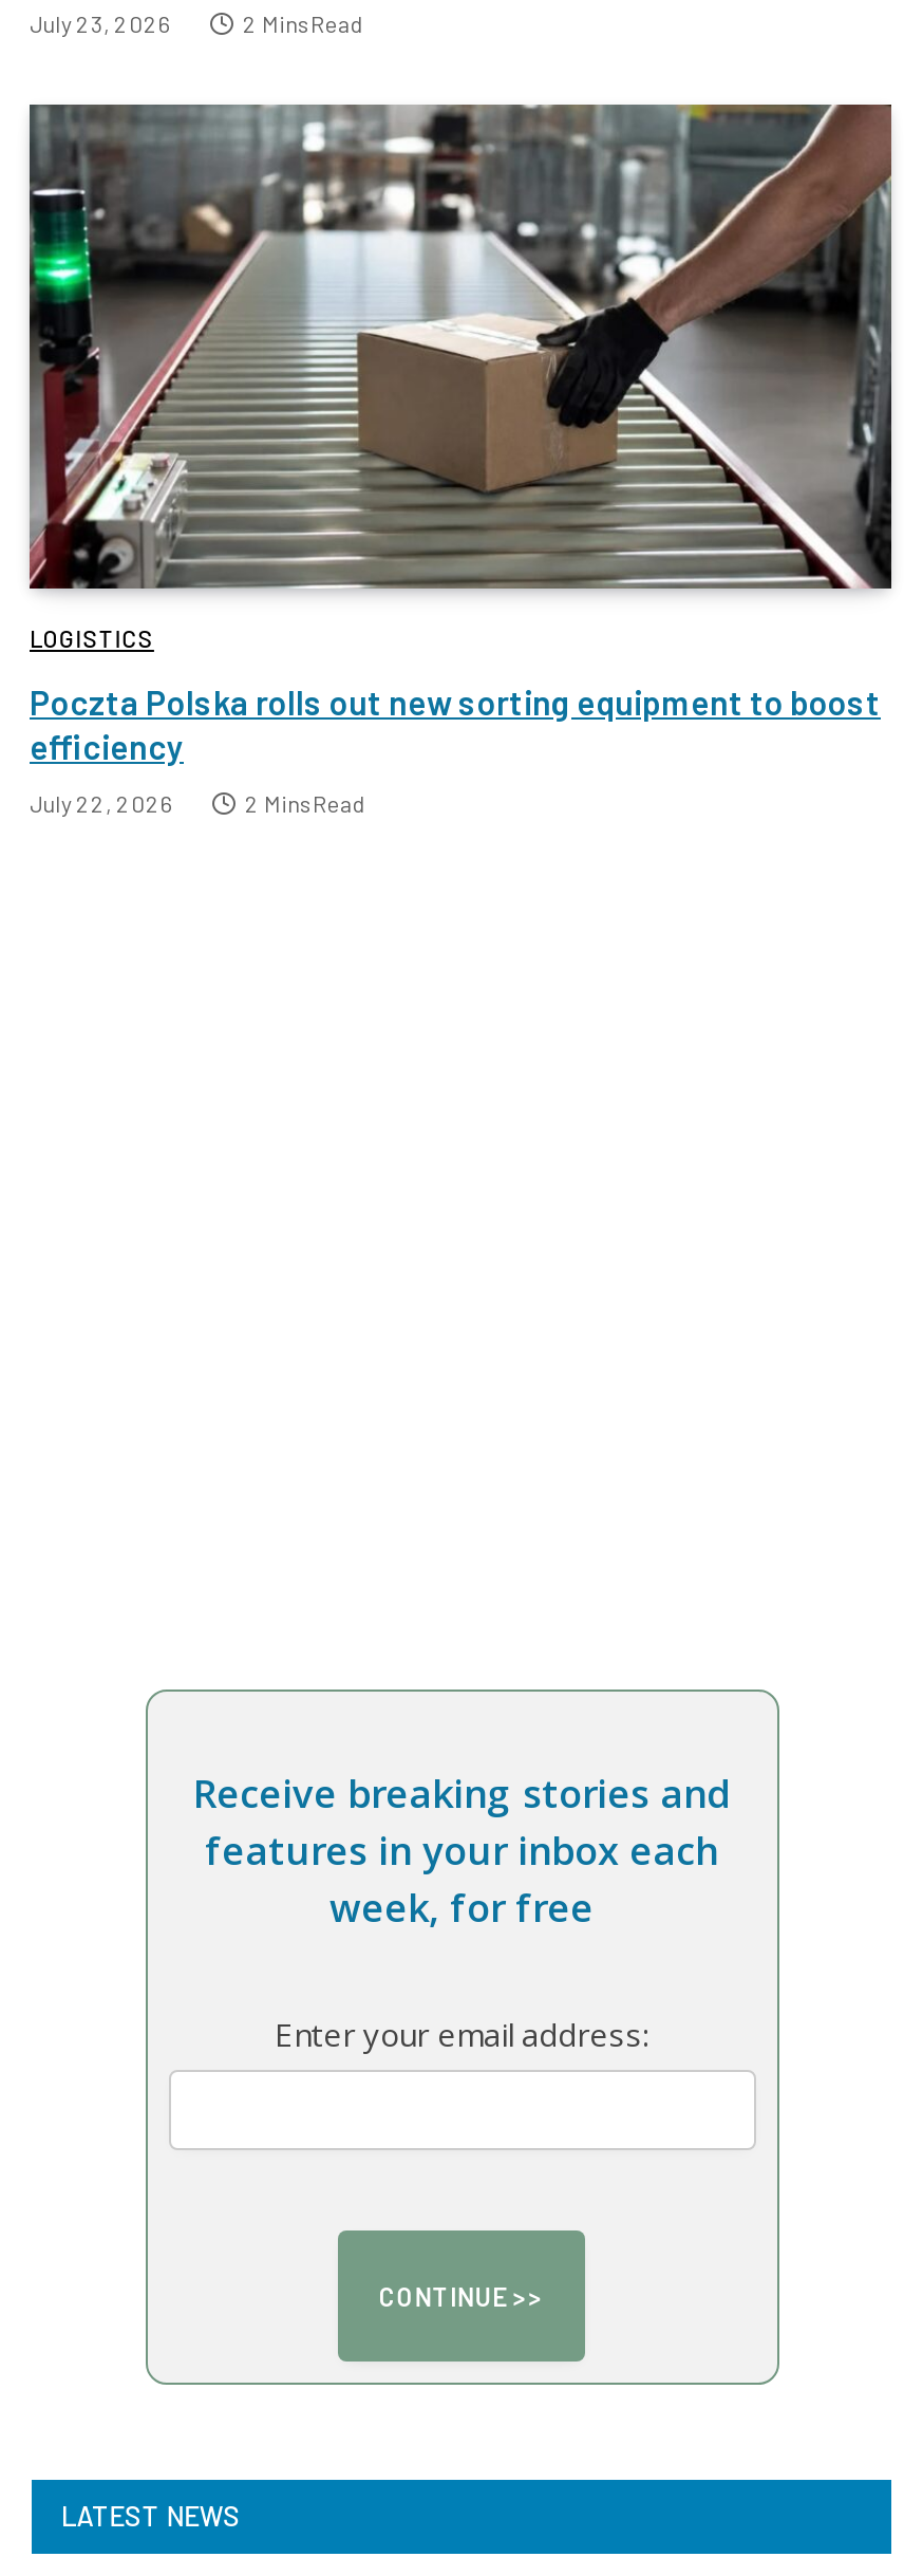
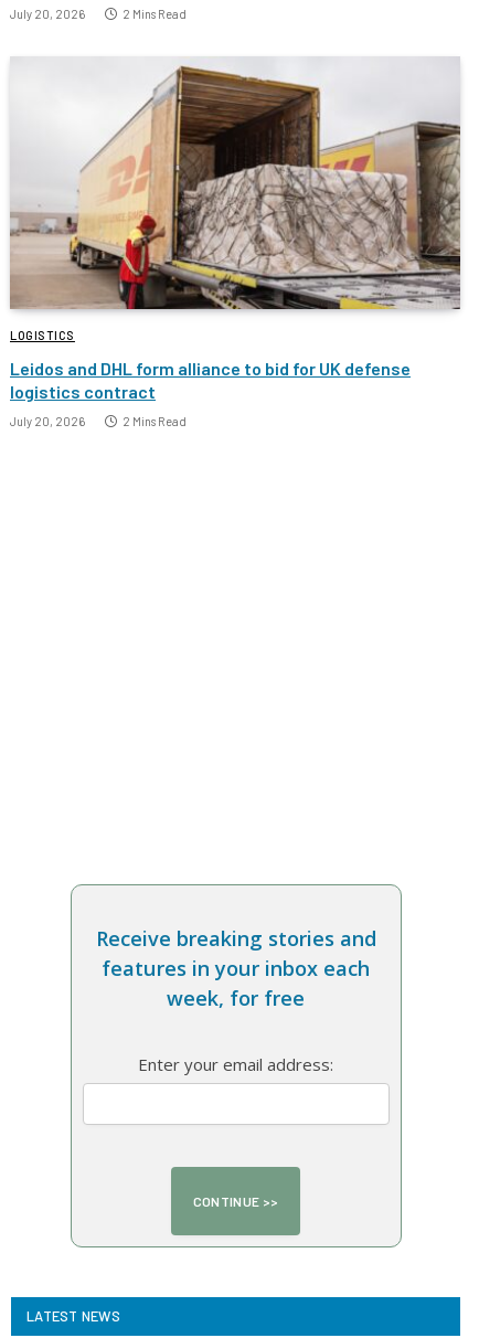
[30,9,171,36] July 23, 2026 -> [10,6,85,21] July 20, 2026
[27,102,893,591] [image] -> [10,56,461,310] [image]
[30,682,881,766] Poczta Polska rolls out new sorting equipment to boost | efficiency -> [10,358,411,402] Leidos and DHL form alliance to bid for UK defense | logistics contract
[30,790,173,817] July 22, 2026 -> [10,414,85,429] July 20, 2026

